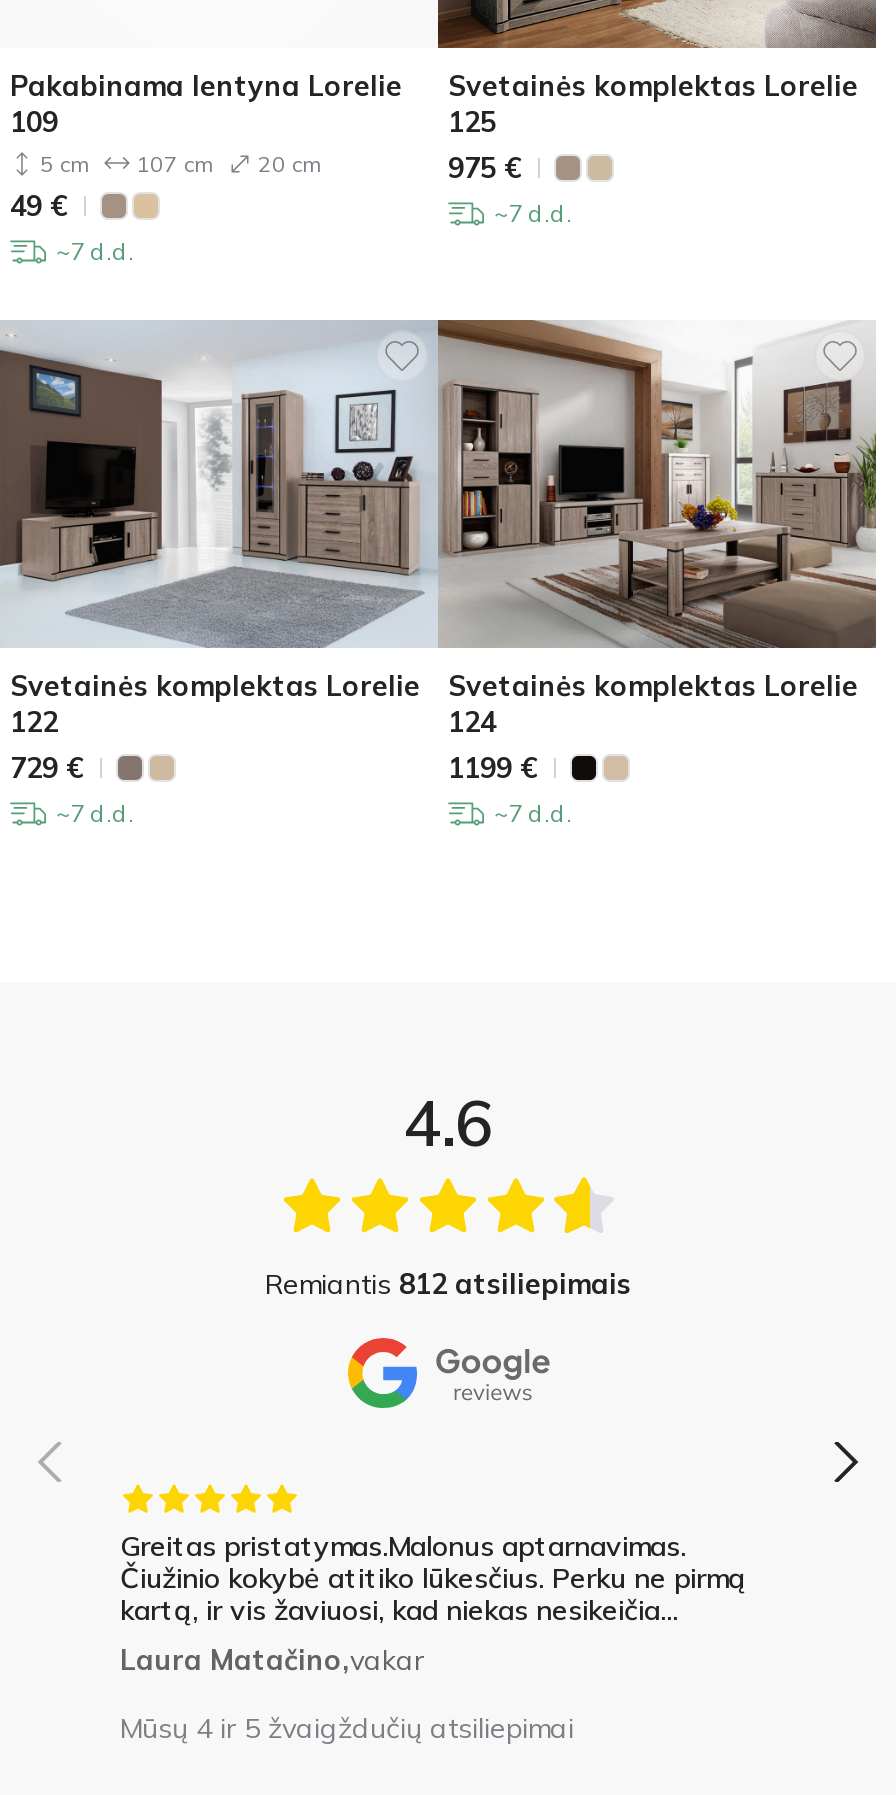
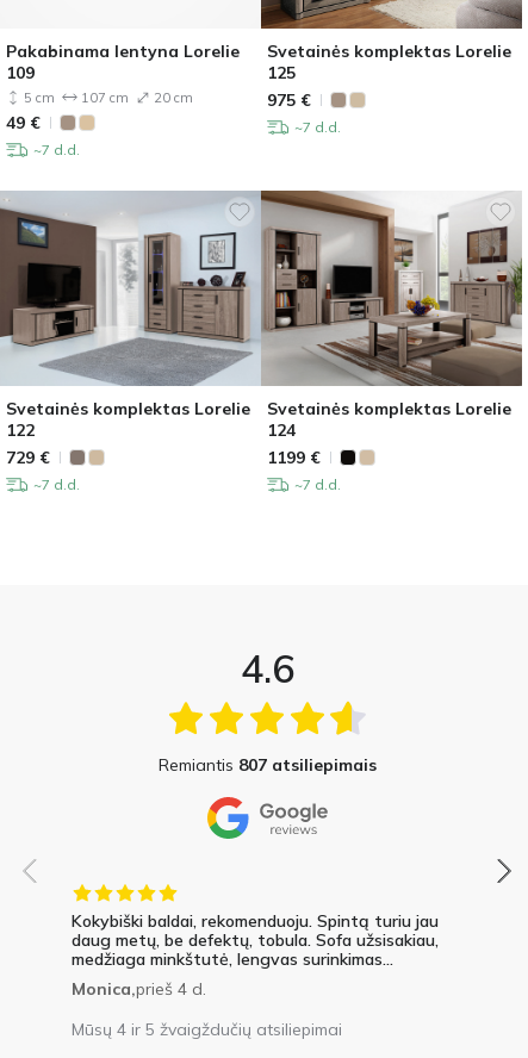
[265,1266,631,1302] Remiantis 812 atsiliepimais -> [158,754,376,776] Remiantis 807 atsiliepimais
[120,1528,746,1678] Greitas pristatymas.Malonus aptarnavimas. | Čiužinio kokybė atitiko lūkesčius. Perku ne pirmą | kartą, ir vis žaviuosi, kad niekas nesikeičia... | Laura Matačino,vakar -> [72,910,439,1000] Kokybiški baldai, rekomenduoju. Spintą turiu jau | daug metų, be defektų, tobula. Sofa užsisakiau, | medžiaga minkštutė, lengvas surinkimas... | Monica,prieš 4 d.

